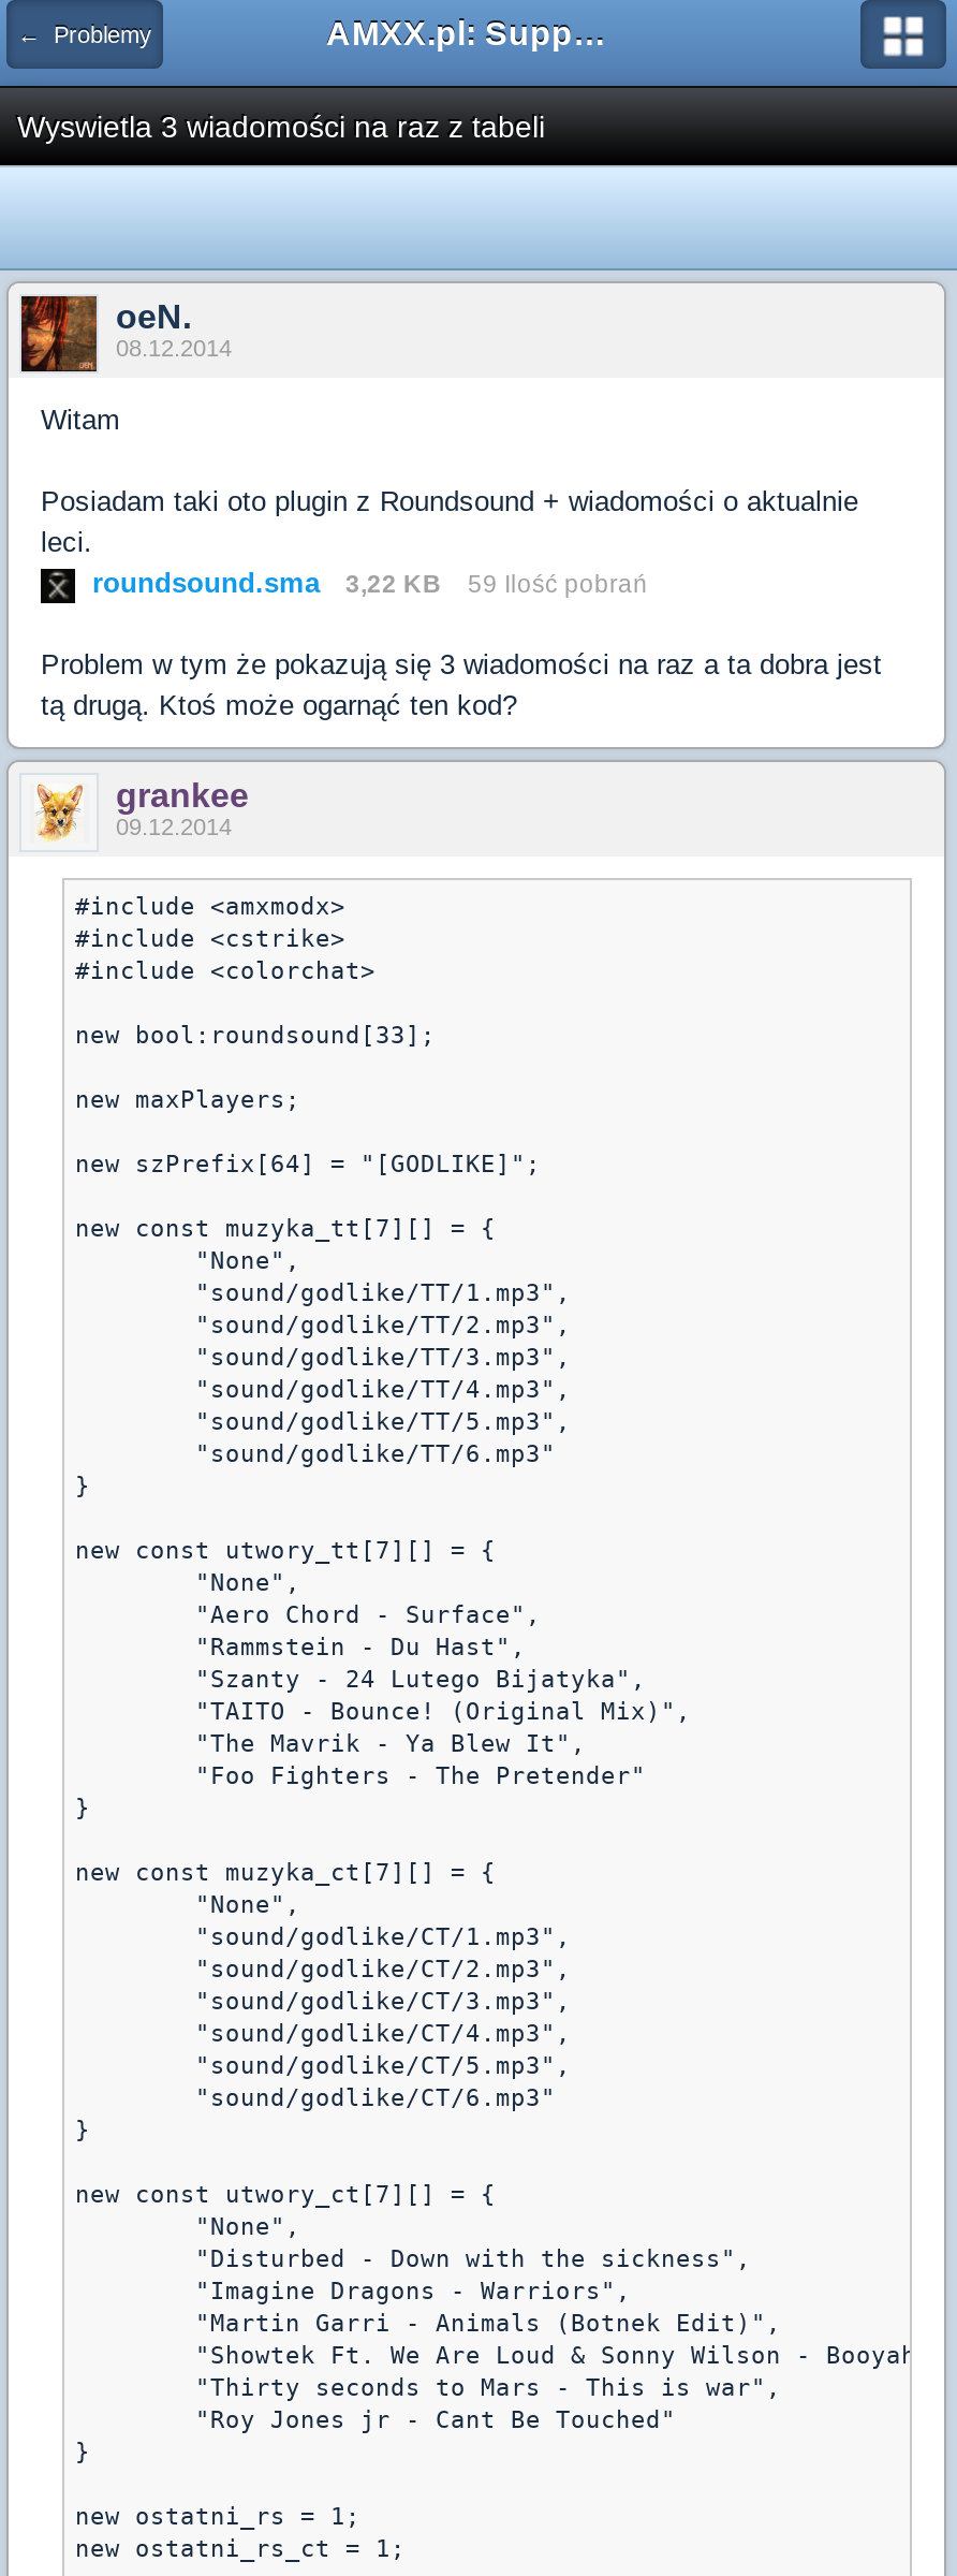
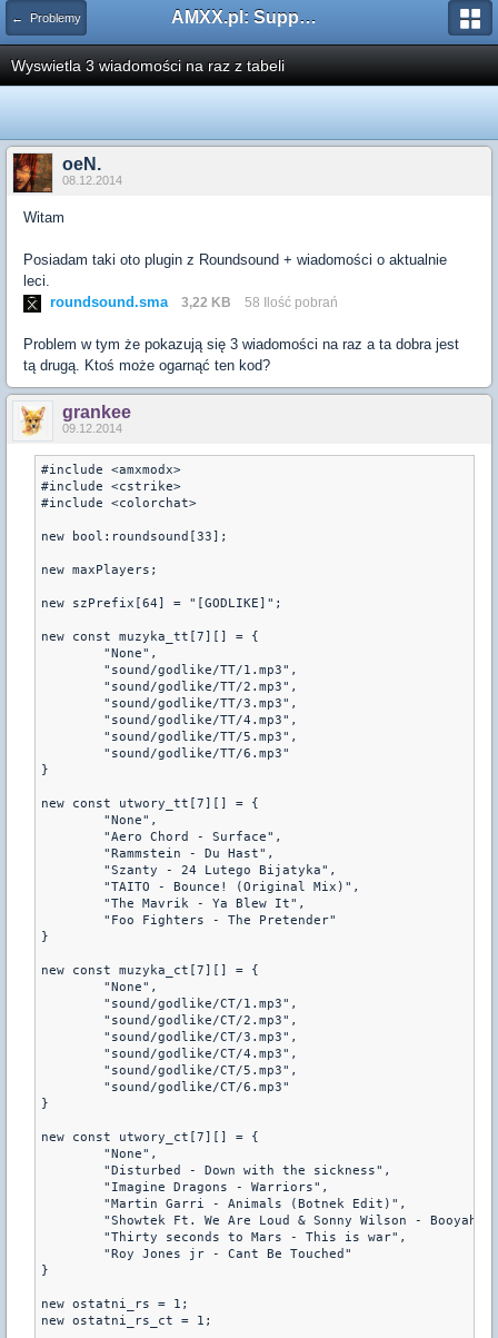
[92,567,648,599] roundsound.sma 3,22 KB 59 Ilość pobrań -> [50,294,338,310] roundsound.sma 3,22 KB 58 Ilość pobrań

